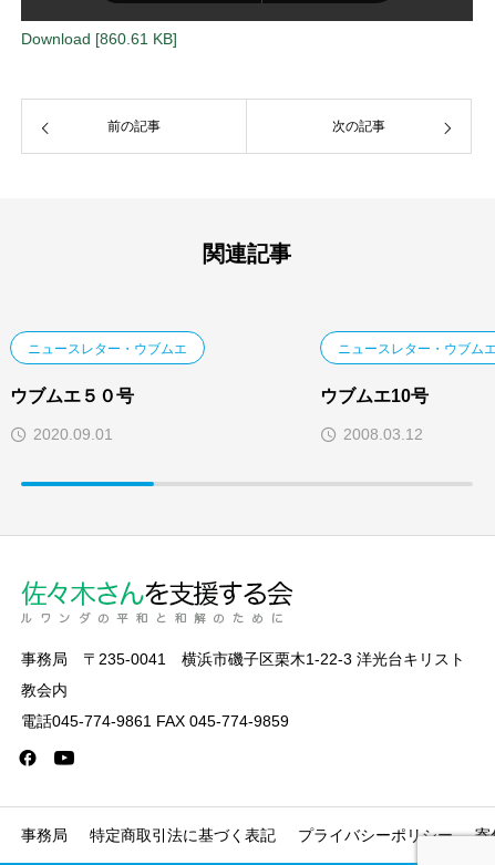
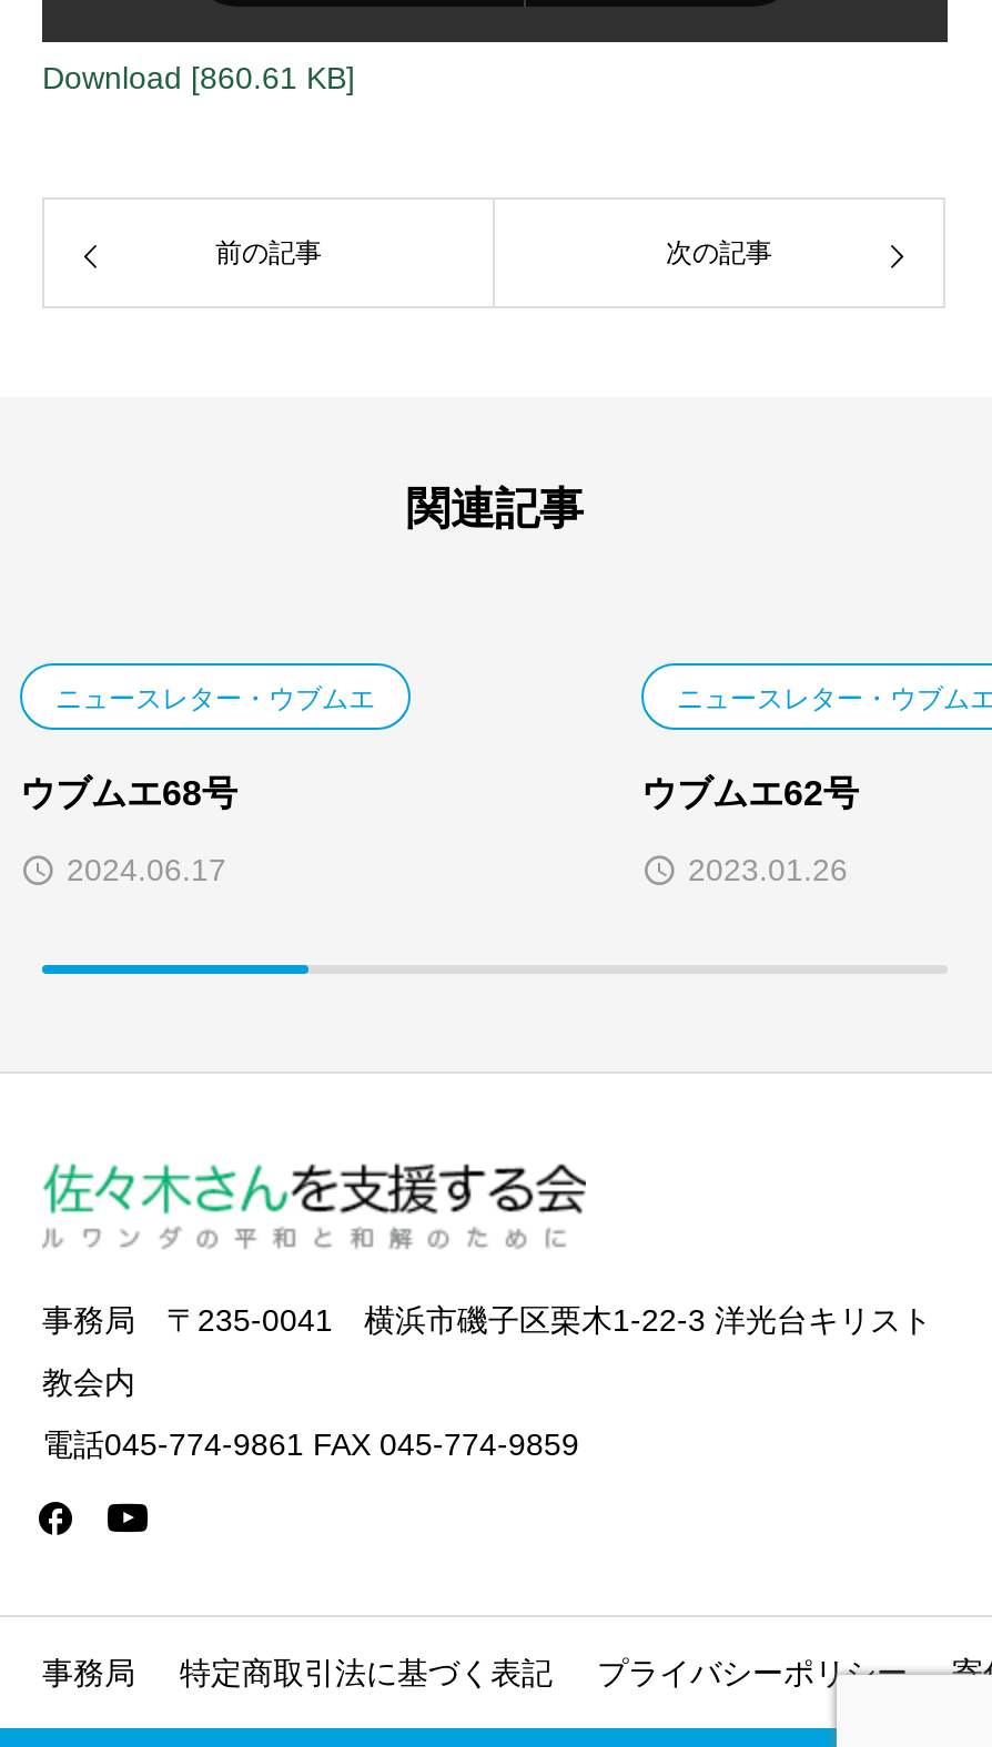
[10,387,134,405] ウブムエ５０号 -> [20,774,237,812] ウブムエ68号
[320,387,429,405] ウブムエ10号 -> [641,774,859,812] ウブムエ62号
[33,425,113,443] 2020.09.01 -> [67,852,226,887] 2024.06.17
[343,425,423,443] 2008.03.12 -> [688,852,848,887] 2023.01.26

